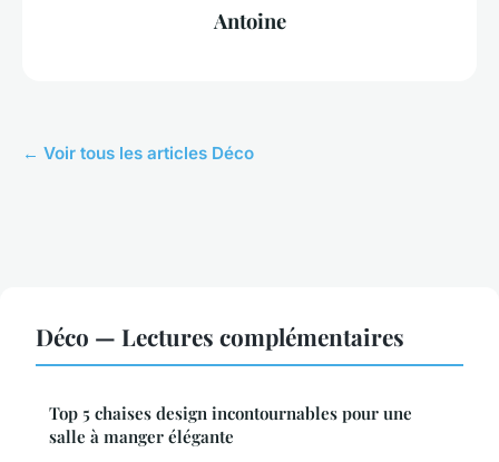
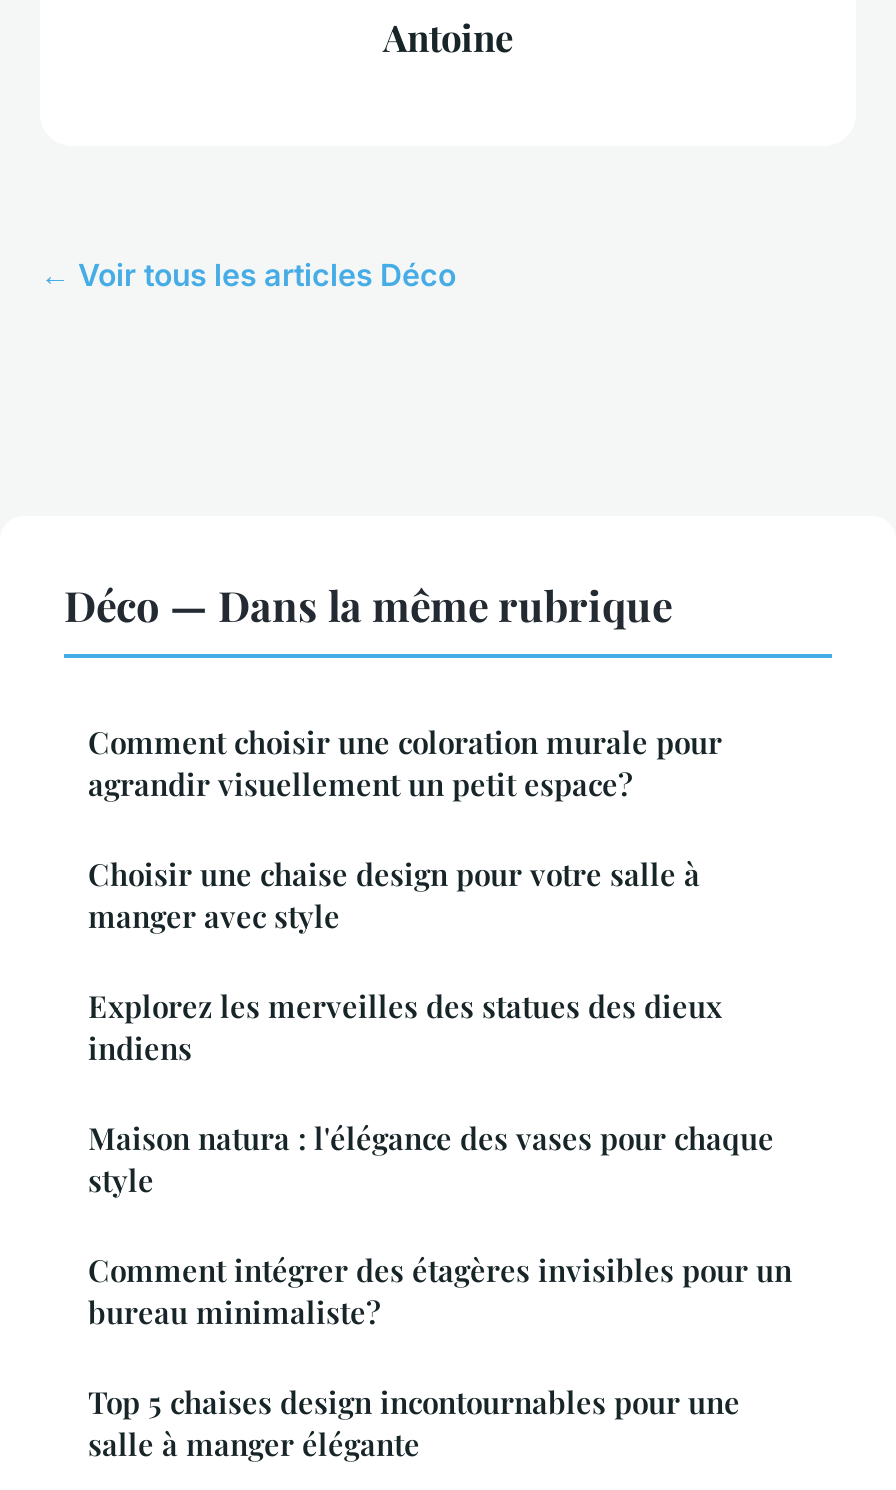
[36,320,404,351] Déco — Lectures complémentaires -> [64,575,792,1331] Déco — Dans la même rubrique | Comment choisir une coloration murale pour | agrandir visuellement un petit espace? | Choisir une chaise design pour votre salle à | manger avec style | Explorez les merveilles des statues des dieux | indiens | Maison natura : l'élégance des vases pour chaque | style | Comment intégrer des étagères invisibles pour un | bureau minimaliste?

